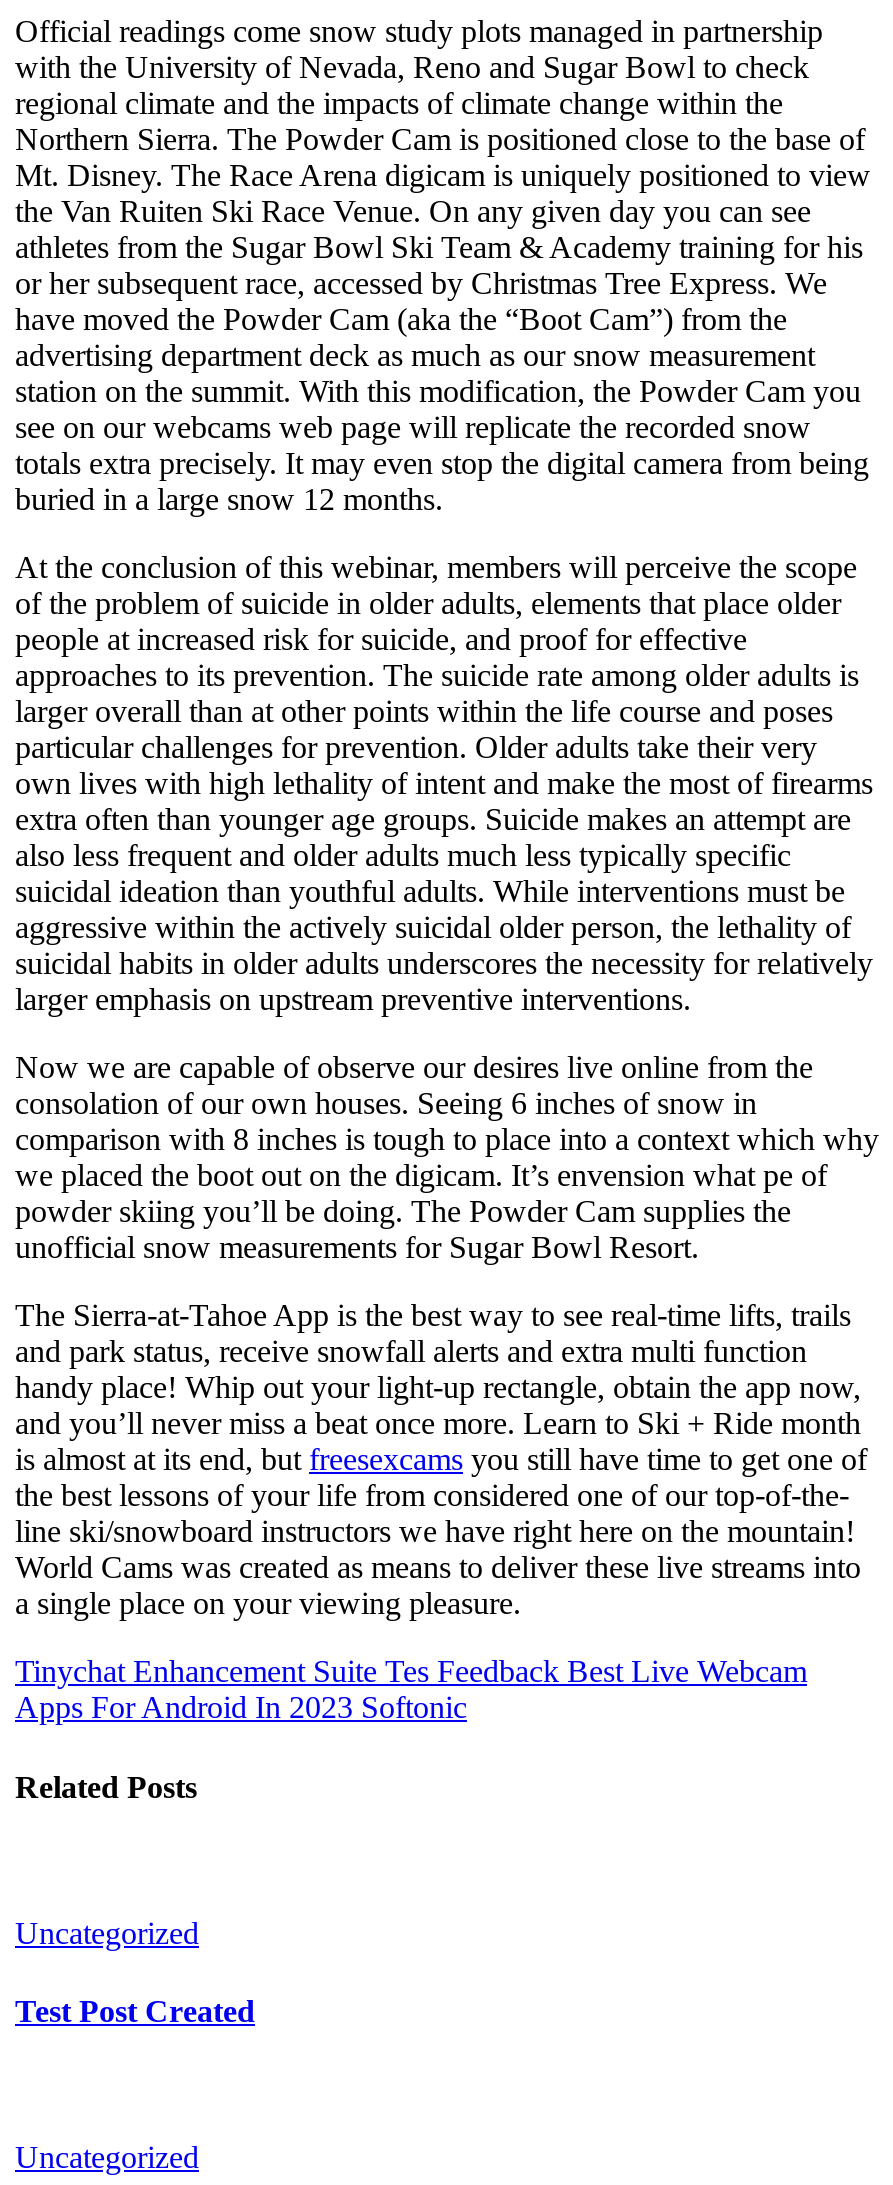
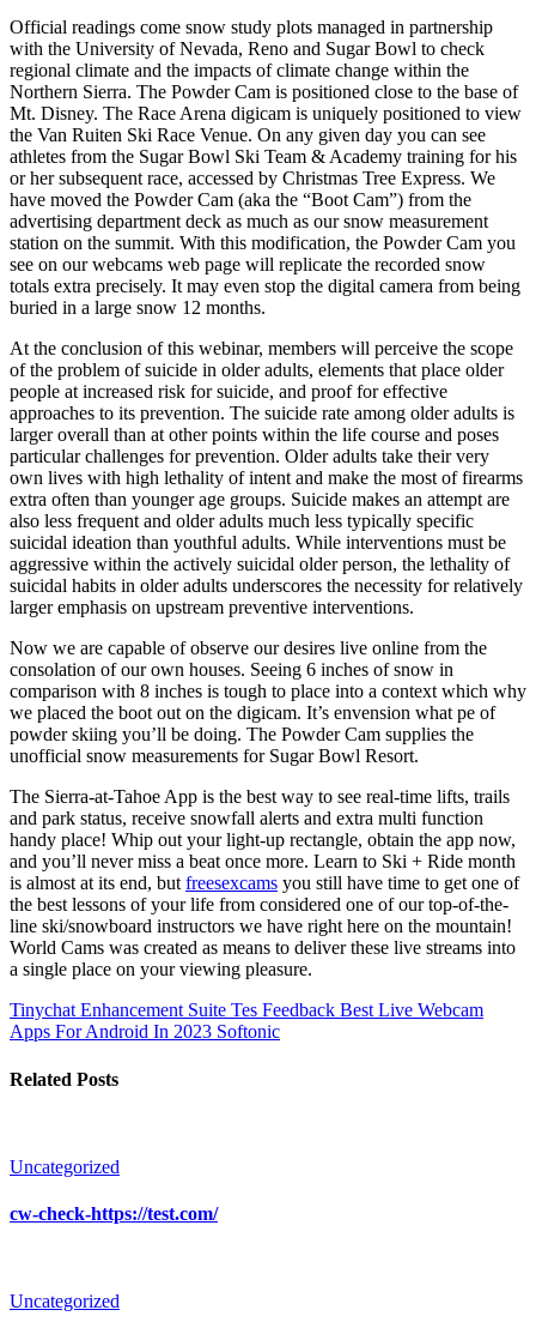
[15,1994,255,2028] Test Post Created -> [10,1203,218,1224] cw-check-https://test.com/

